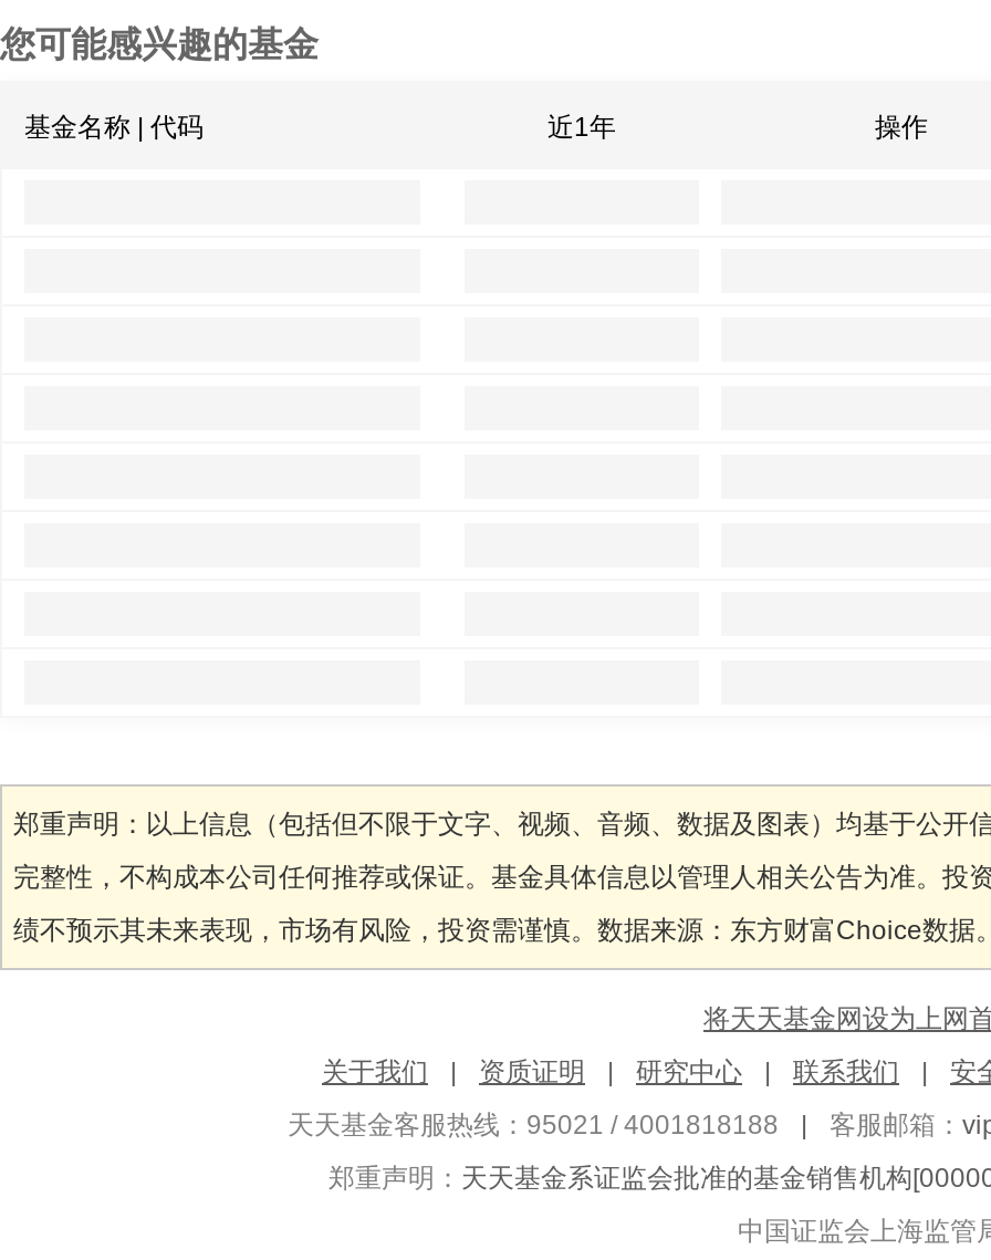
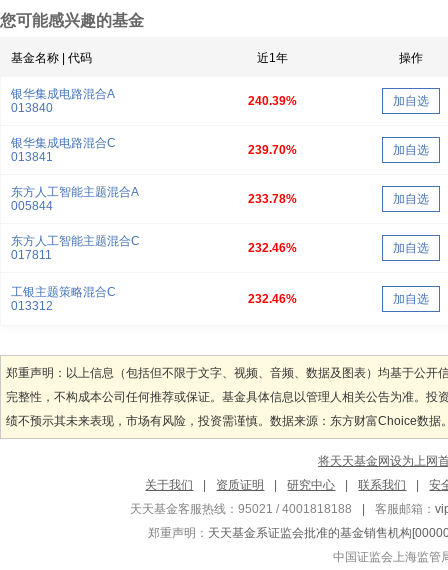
none -> [11,87,429,313] 银华集成电路混合A | 013840 | 240.39% | 加自选 | 银华集成电路混合C | 013841 | 239.70% | 加自选 | 东方人工智能主题混合A | 005844 | 233.78% | 加自选 | 东方人工智能主题混合C | 017811 | 232.46% | 加自选 | 工银主题策略混合C | 013312 | 232.46% | 加自选

